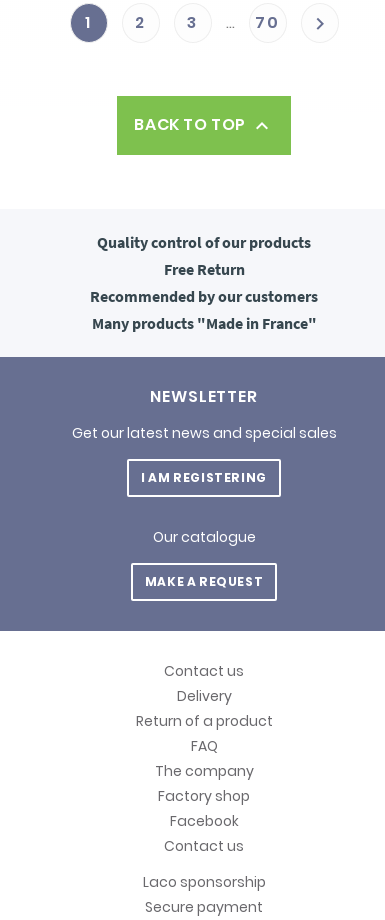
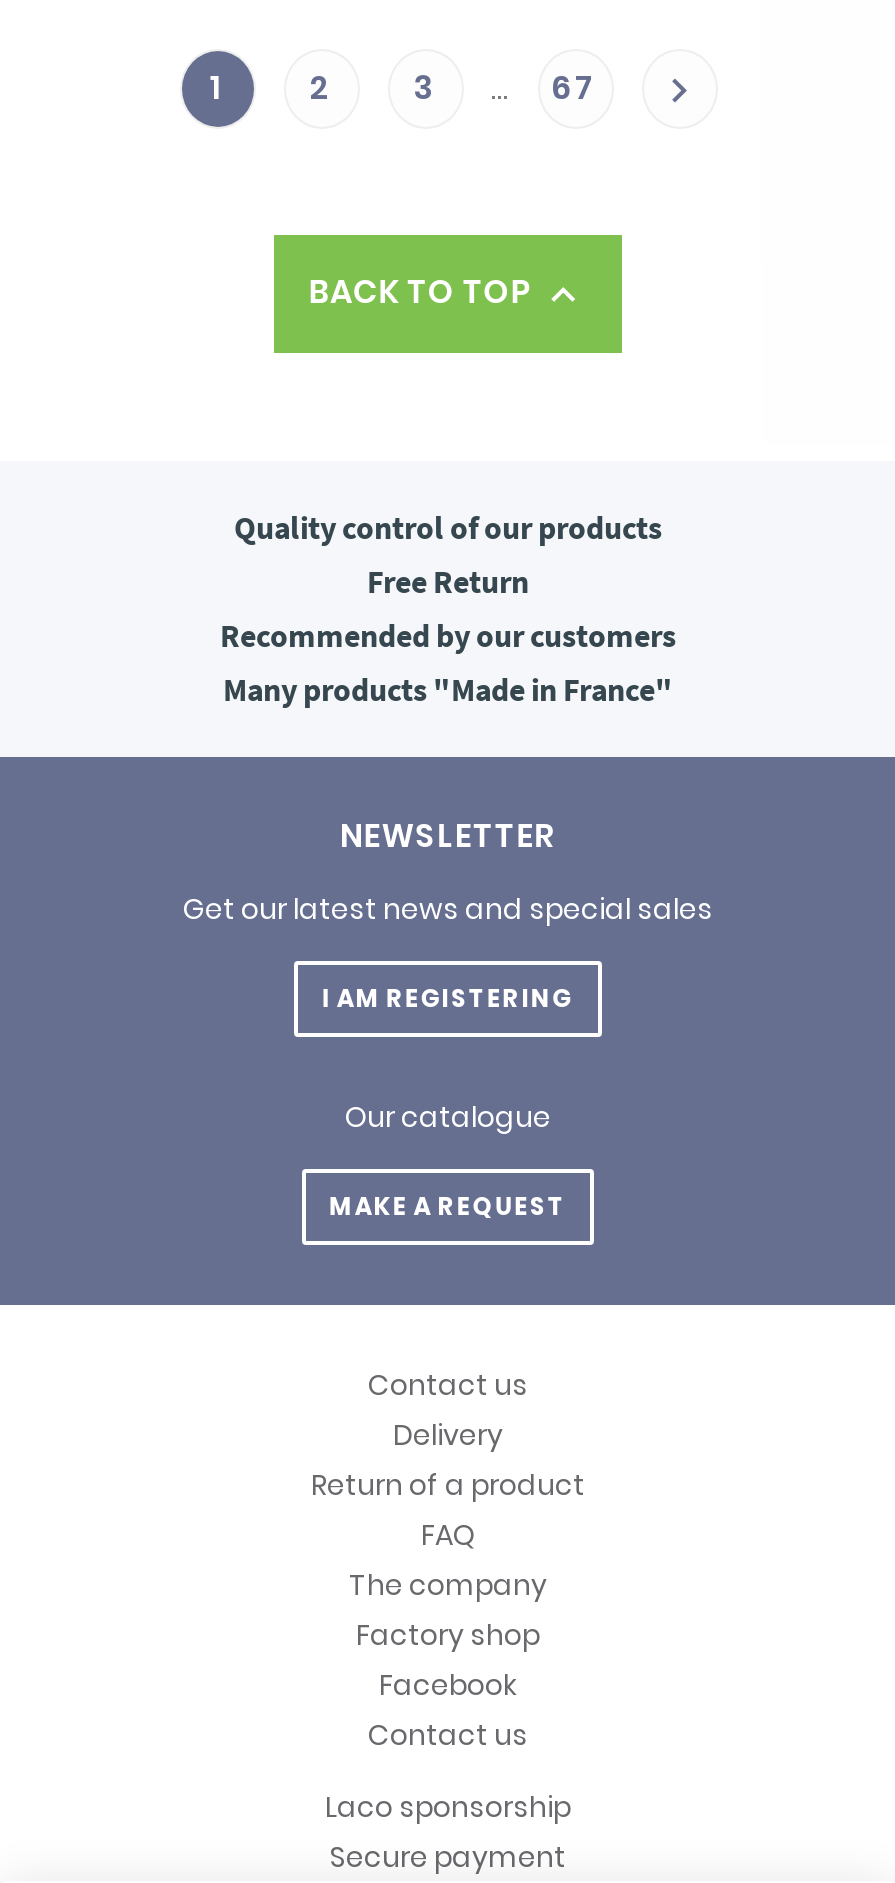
[255,11,280,34] 70 -> [551,65,599,111] 67

